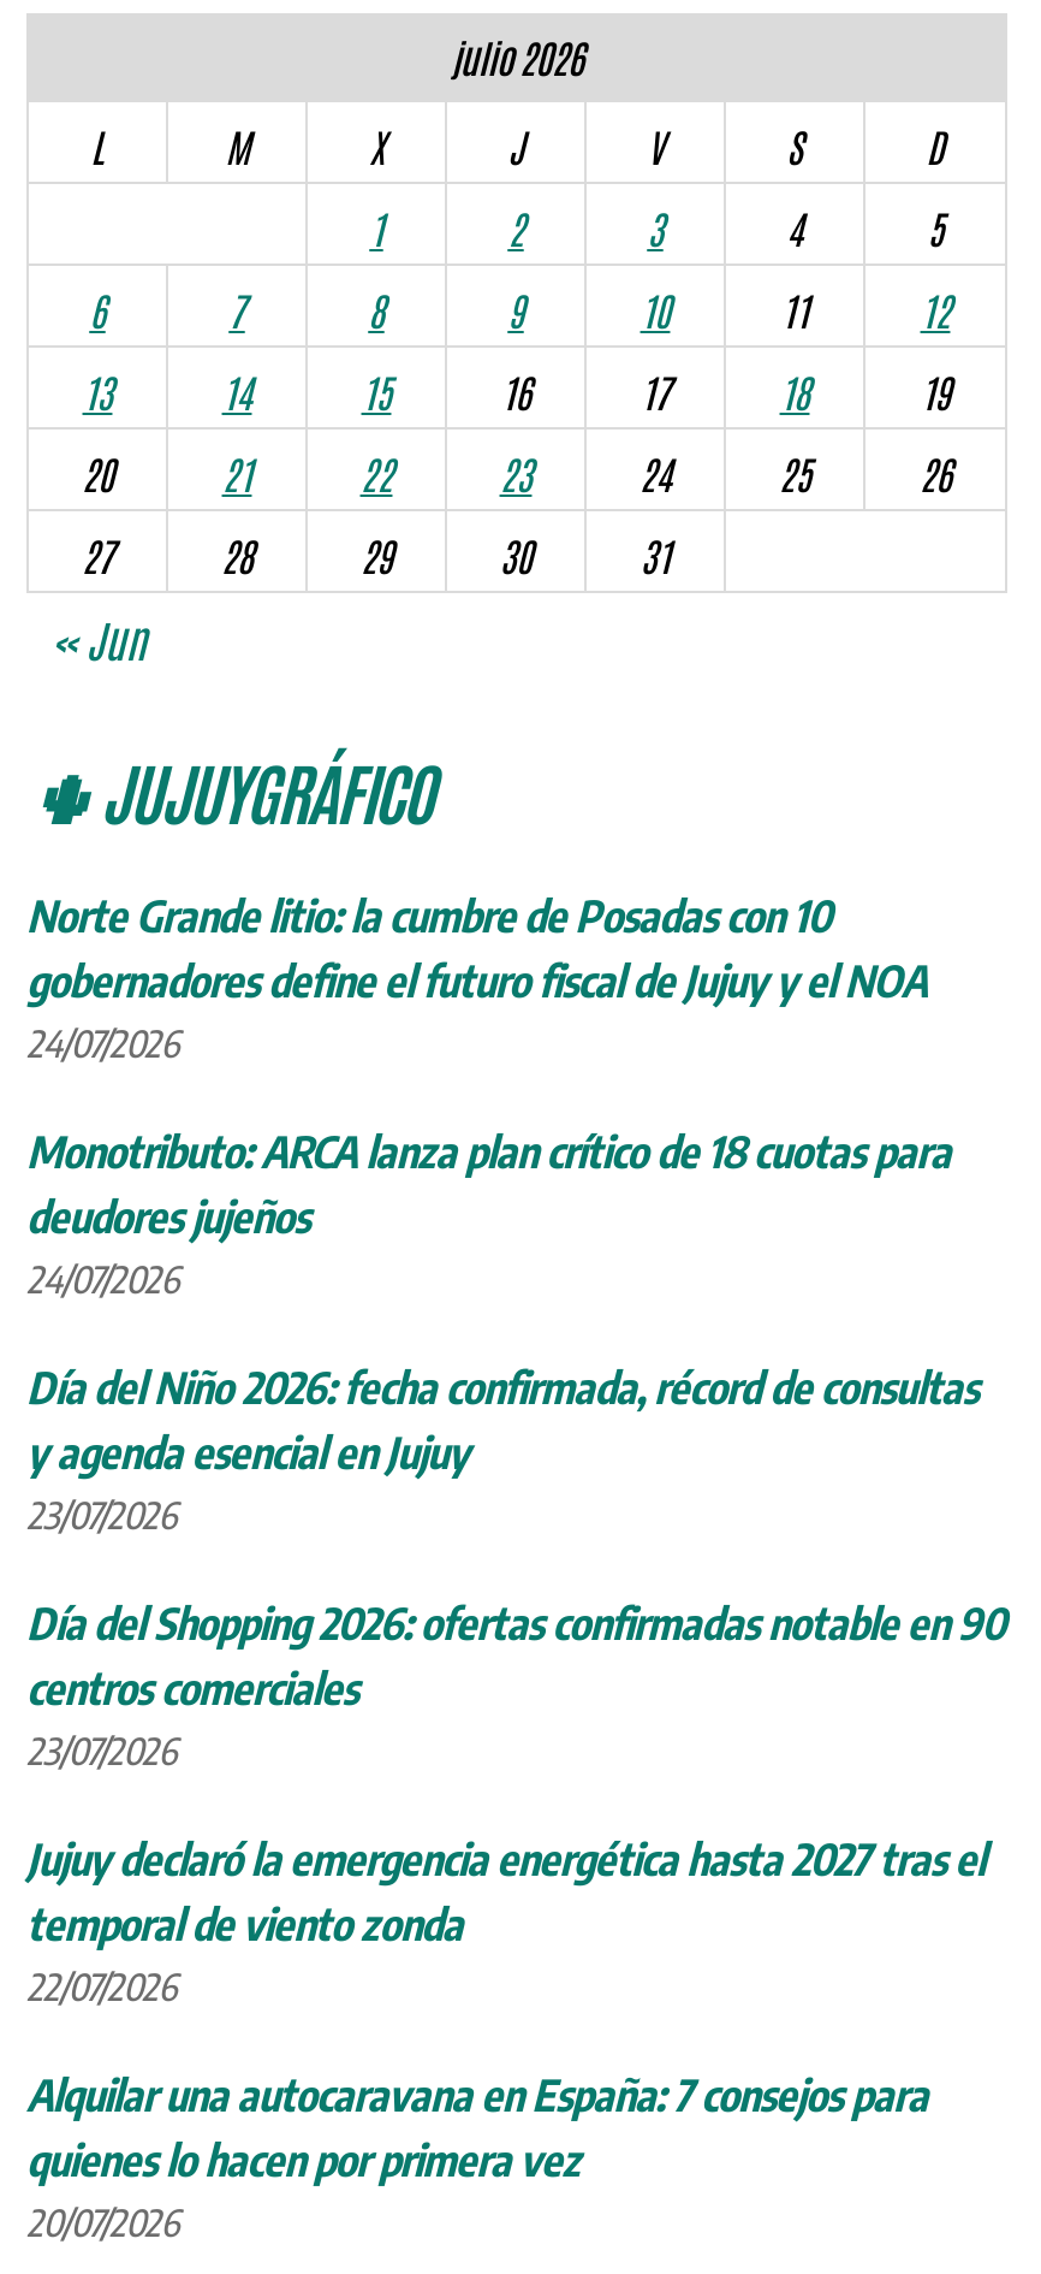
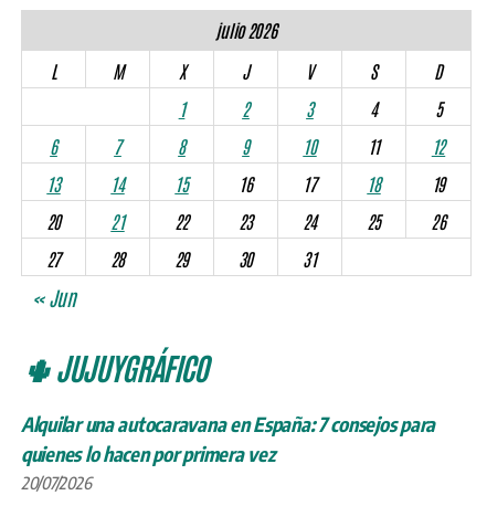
[26,886,1005,2007] Norte Grande litio: la cumbre de Posadas con 10 | gobernadores define el futuro fiscal de Jujuy y el NOA | 24/07/2026 | Monotributo: ARCA lanza plan crítico de 18 cuotas para | deudores jujeños | 24/07/2026 | Día del Niño 2026: fecha confirmada, récord de consultas | y agenda esencial en Jujuy | 23/07/2026 | Día del Shopping 2026: ofertas confirmadas notable en 90 | centros comerciales | 23/07/2026 | Jujuy declaró la emergencia energética hasta 2027 tras el | temporal de viento zonda | 22/07/2026 -> none

